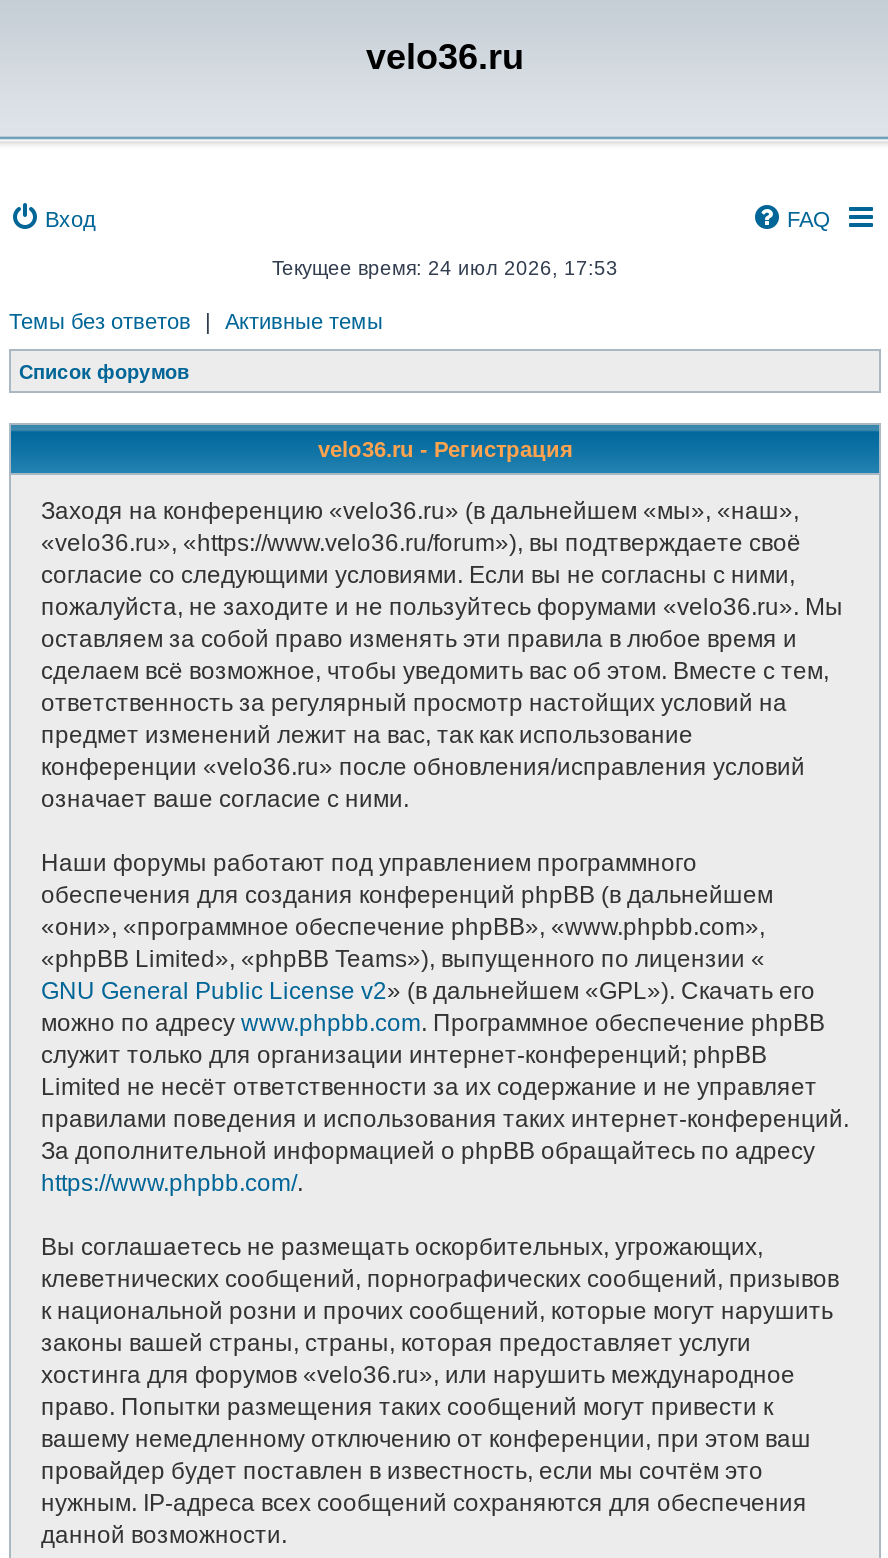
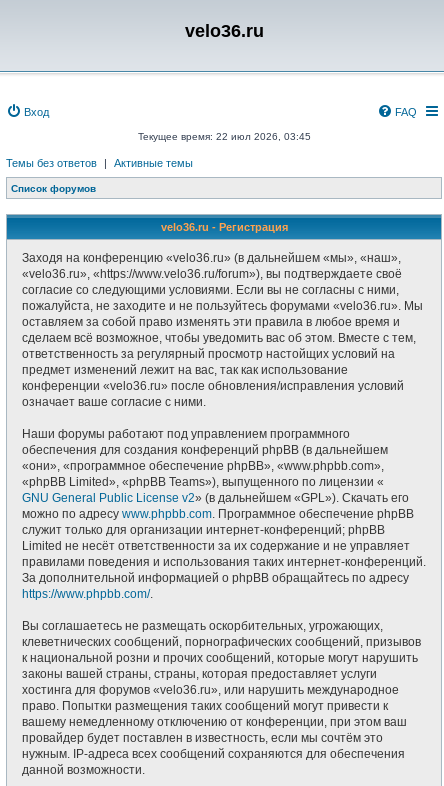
[272,257,618,279] Текущее время: 24 июл 2026, 17:53 -> [137,131,310,142] Текущее время: 22 июл 2026, 03:45

